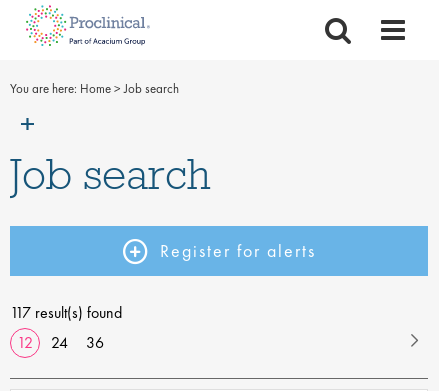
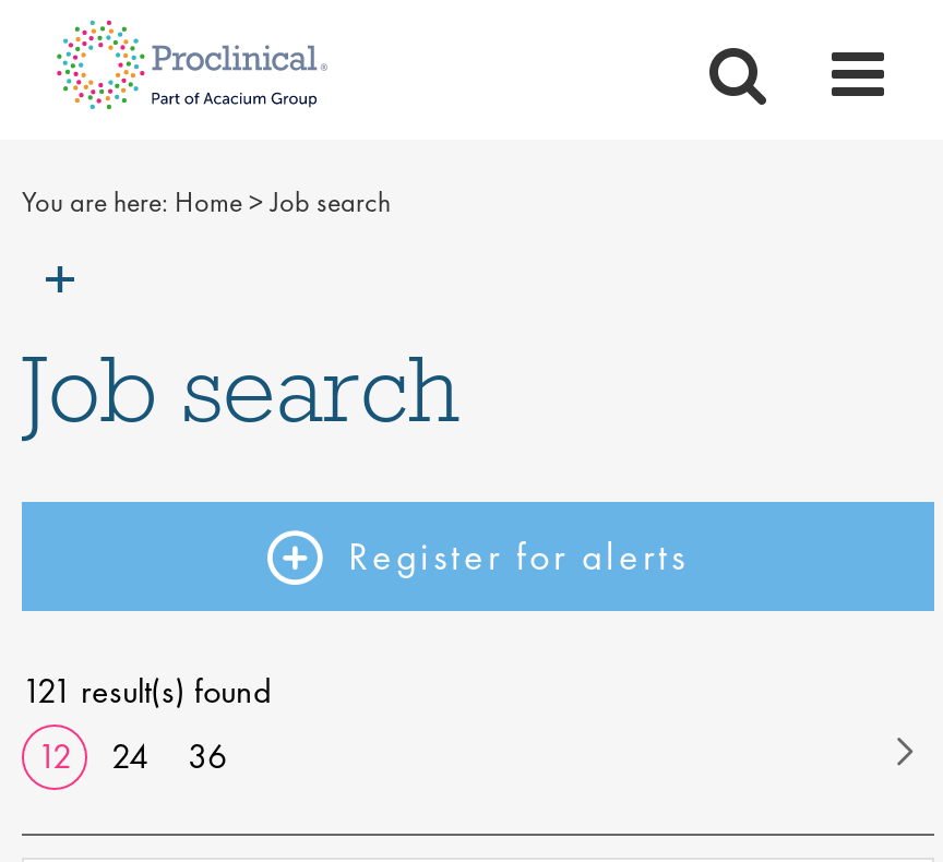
[10,302,122,323] 117 result(s) found -> [22,668,271,714] 121 result(s) found

